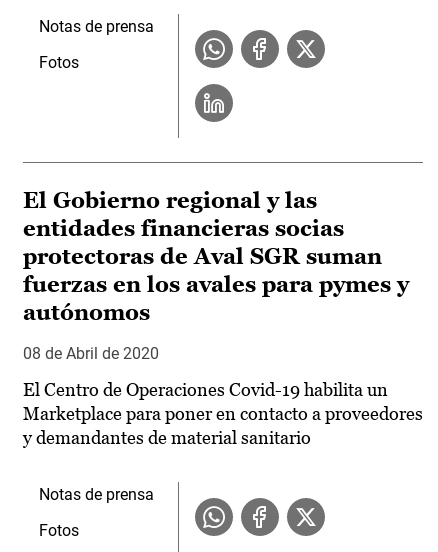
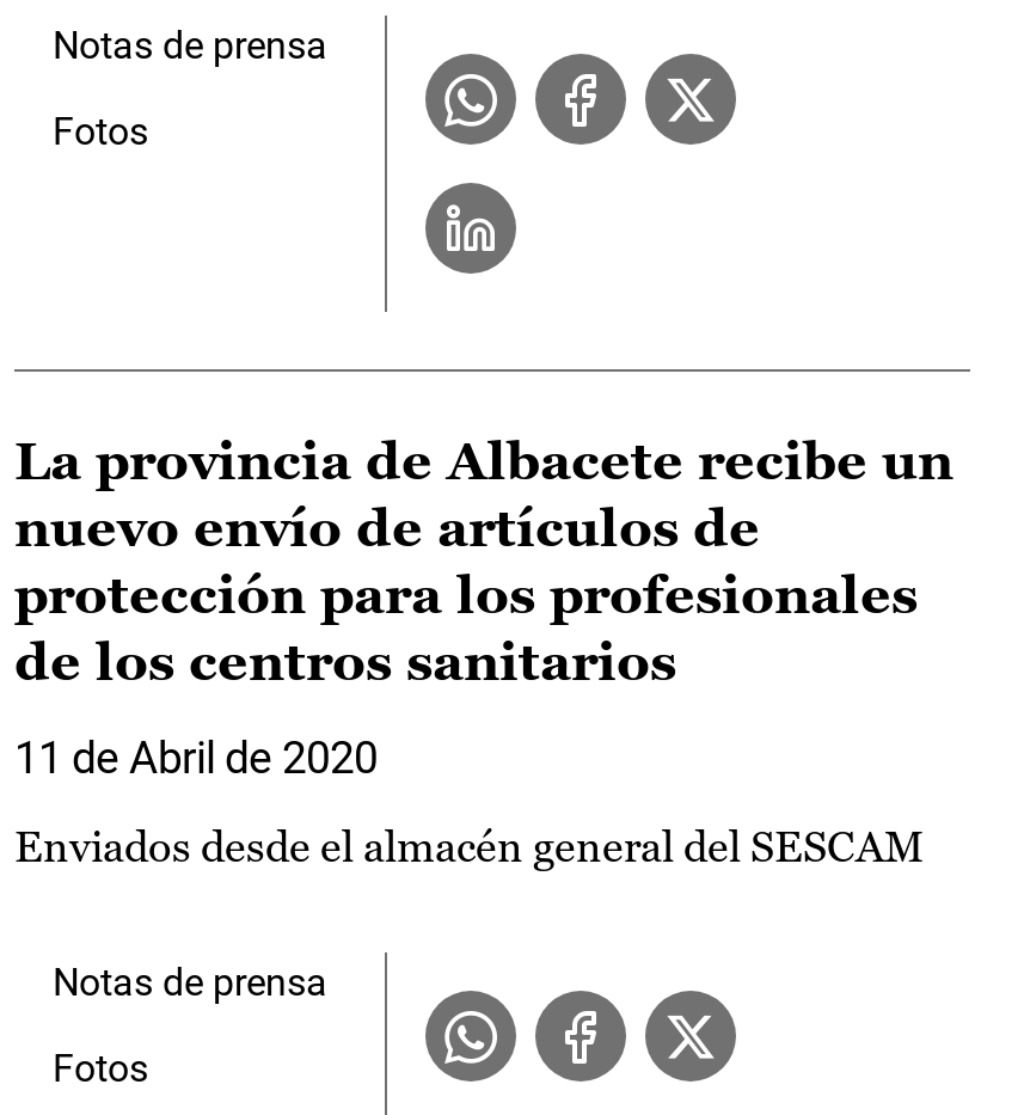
[23,188,409,325] El Gobierno regional y las | entidades financieras socias | protectoras de Aval SGR suman | fuerzas en los avales para pymes y | autónomos -> [14,432,954,692] La provincia de Albacete recibe un | nuevo envío de artículos de | protección para los profesionales | de los centros sanitarios
[23,344,159,363] 08 de Abril de 2020 -> [14,733,378,783] 11 de Abril de 2020
[23,379,423,448] El Centro de Operaciones Covid-19 habilita un | Marketplace para poner en contacto a proveedores | y demandantes de material sanitario -> [14,821,925,871] Enviados desde el almacén general del SESCAM

